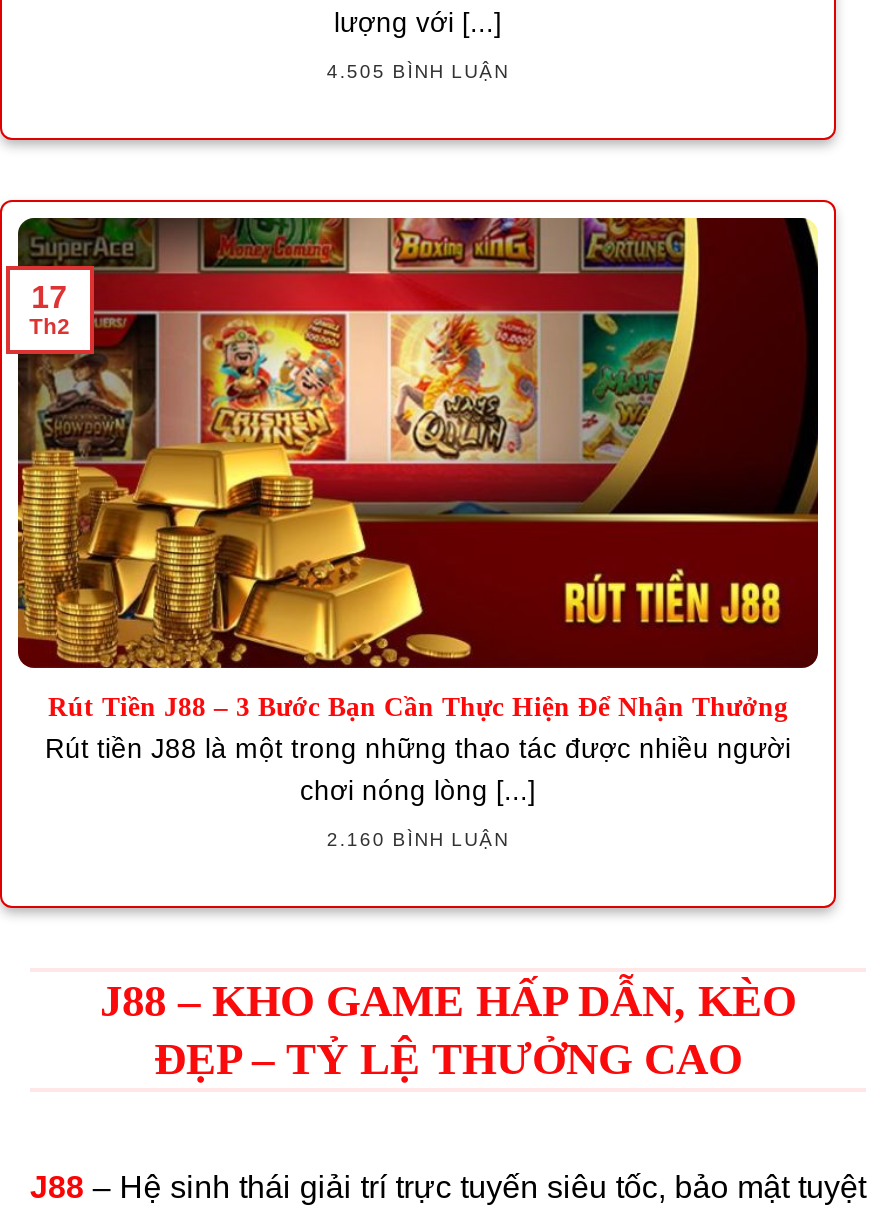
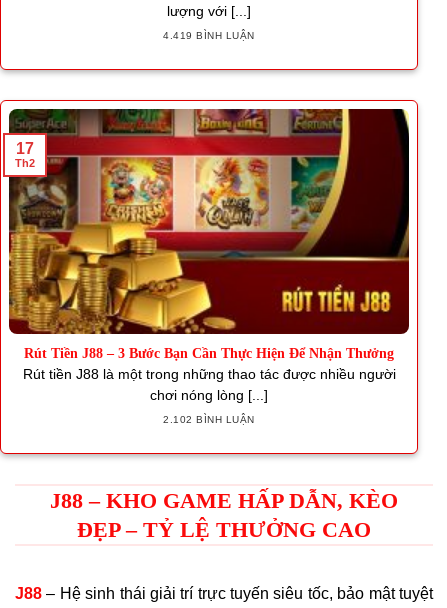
[327,61,509,83] 4.505 BÌNH LUẬN -> [163,30,255,41] 4.419 BÌNH LUẬN
[327,828,509,850] 2.160 BÌNH LUẬN -> [163,414,255,425] 2.102 BÌNH LUẬN

